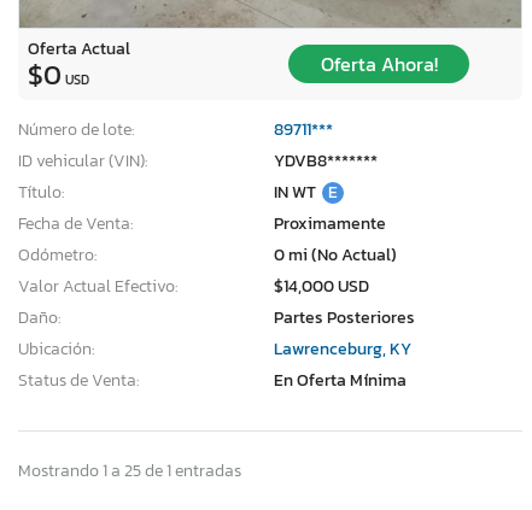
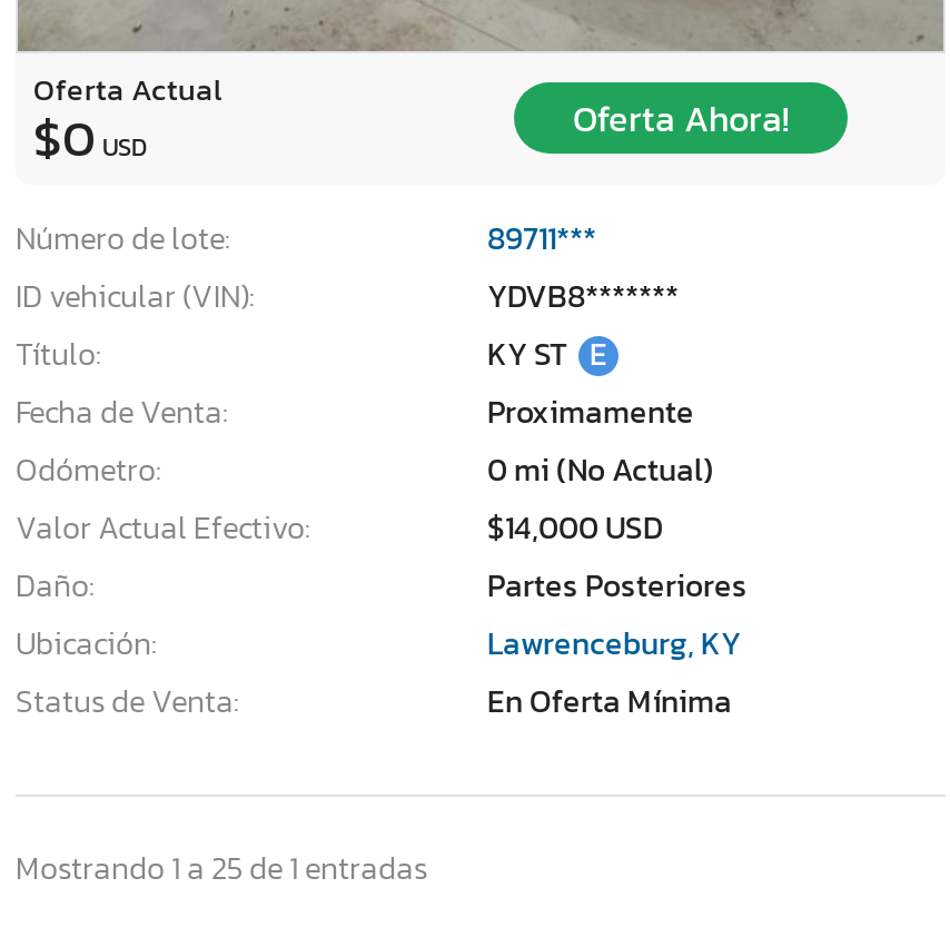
[274,179,338,204] IN WT E -> [487,331,607,377] KY ST E

